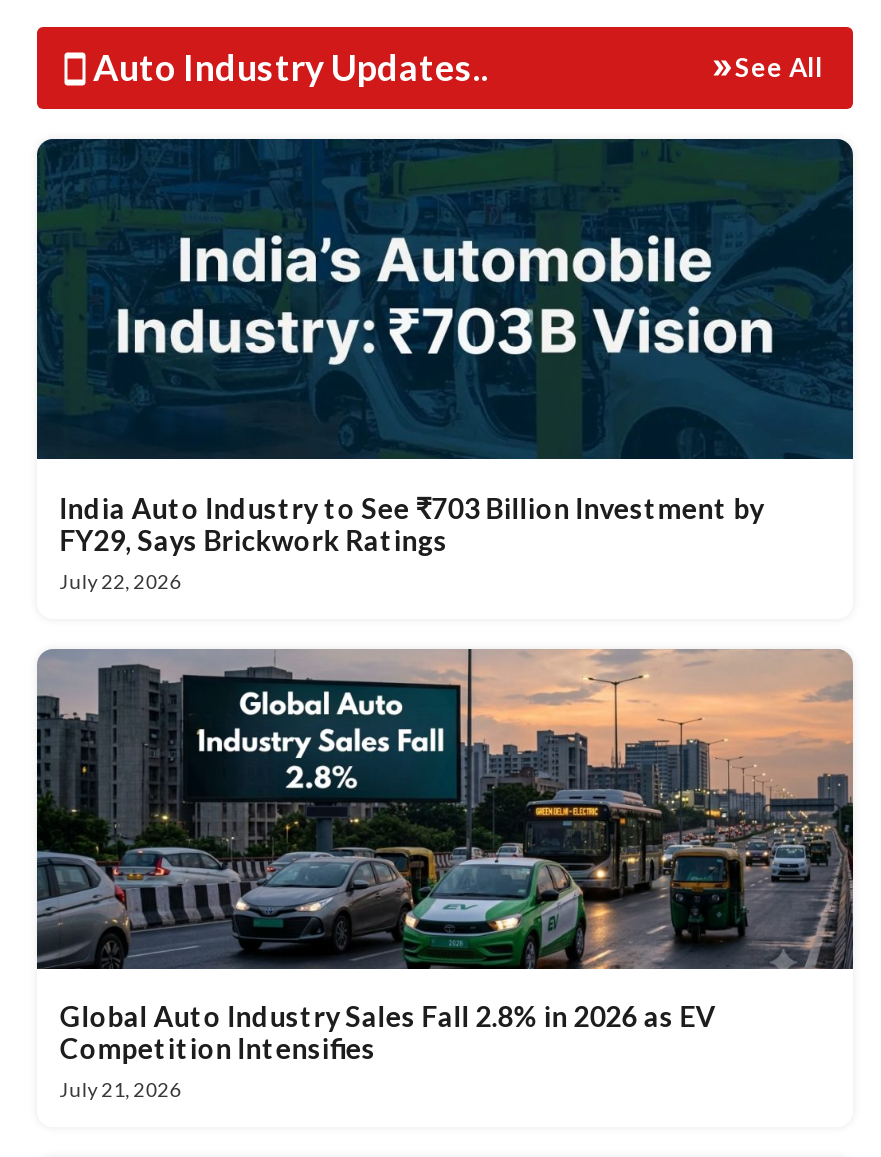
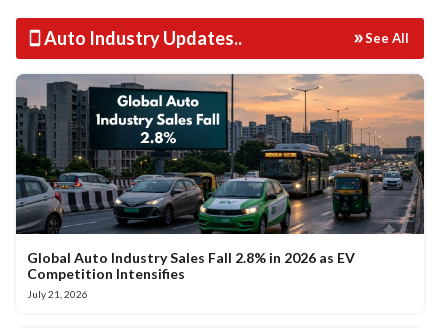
[37,137,855,592] [image] | India Auto Industry to See ₹703 Billion Investment by | FY29, Says Brickwork Ratings | July 22, 2026 -> none

